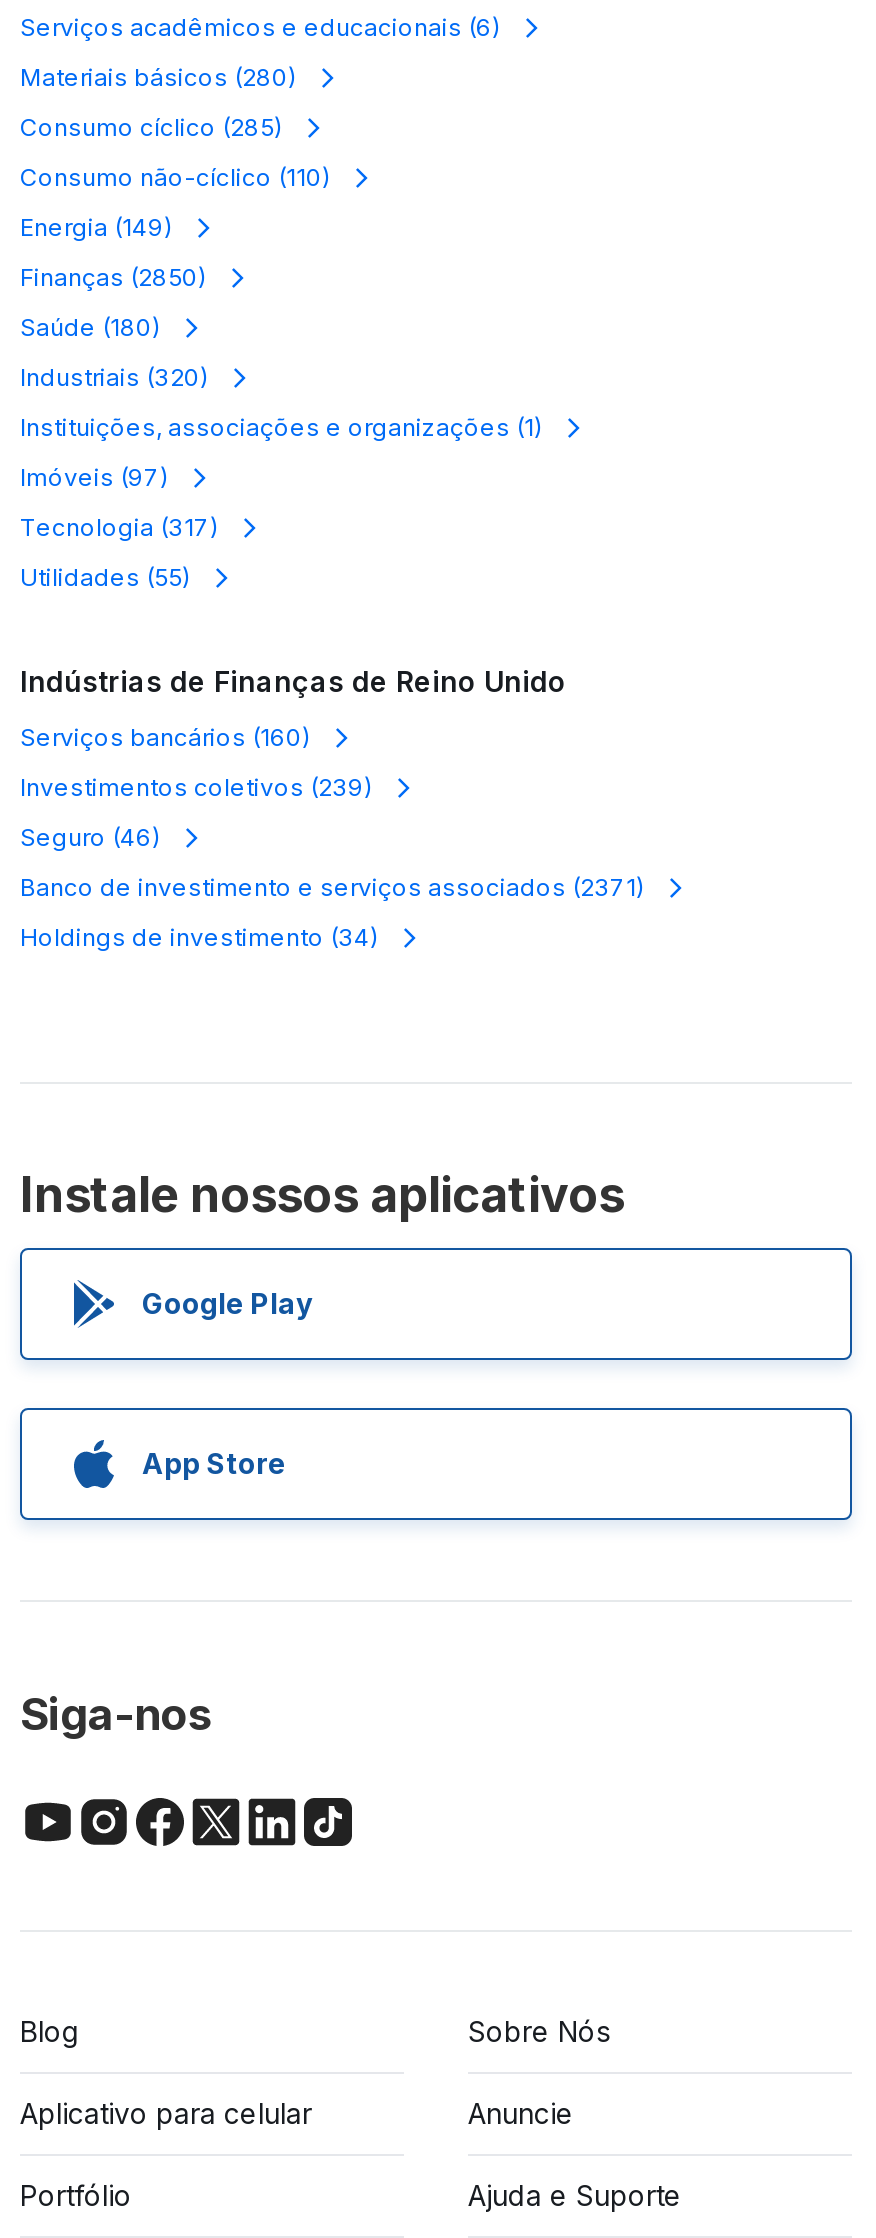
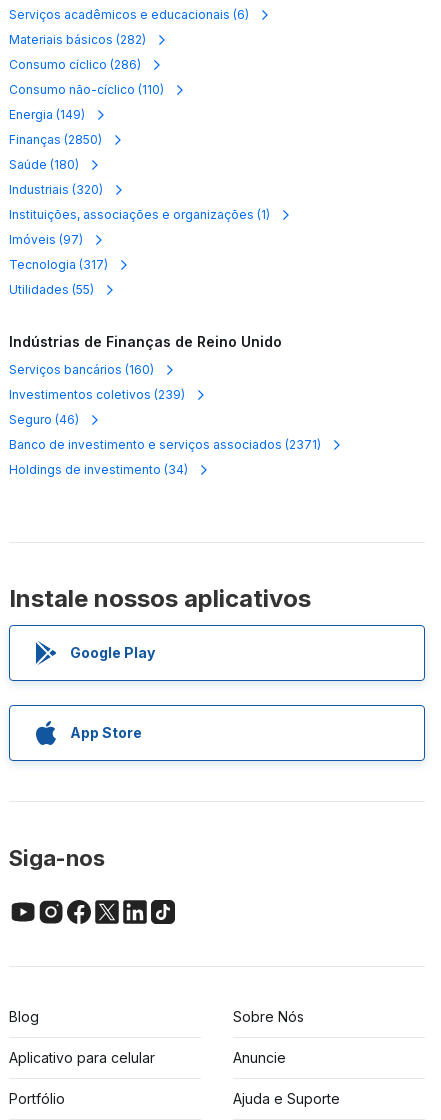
[20,62,296,92] Materiais básicos (280) -> [9,32,146,47] Materiais básicos (282)
[20,112,282,142] Consumo cíclico (285) -> [9,57,141,72] Consumo cíclico (286)

